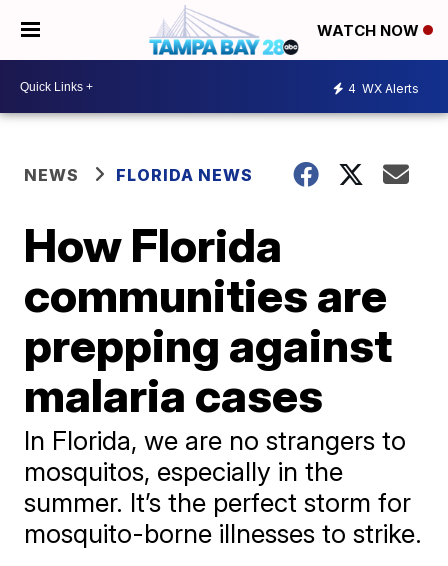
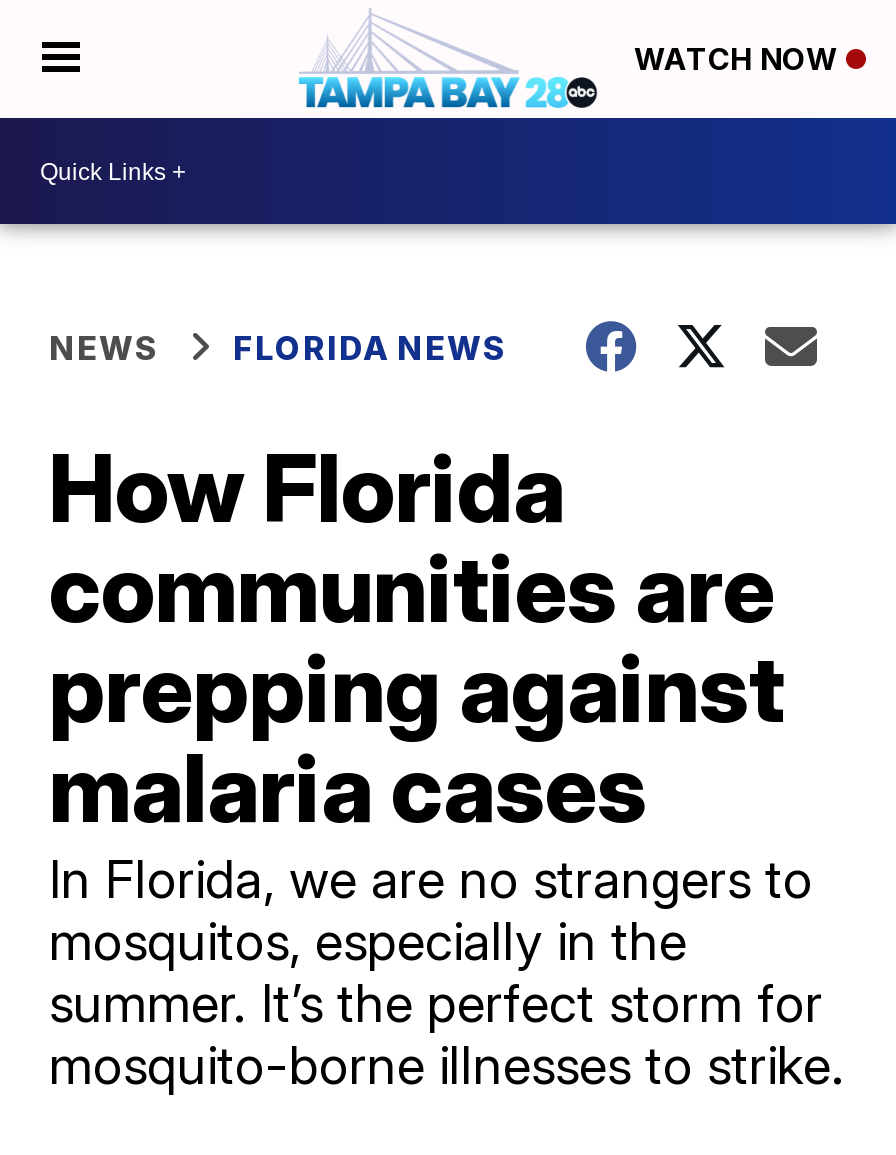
[348,80,419,95] 4 WX Alerts -> none

